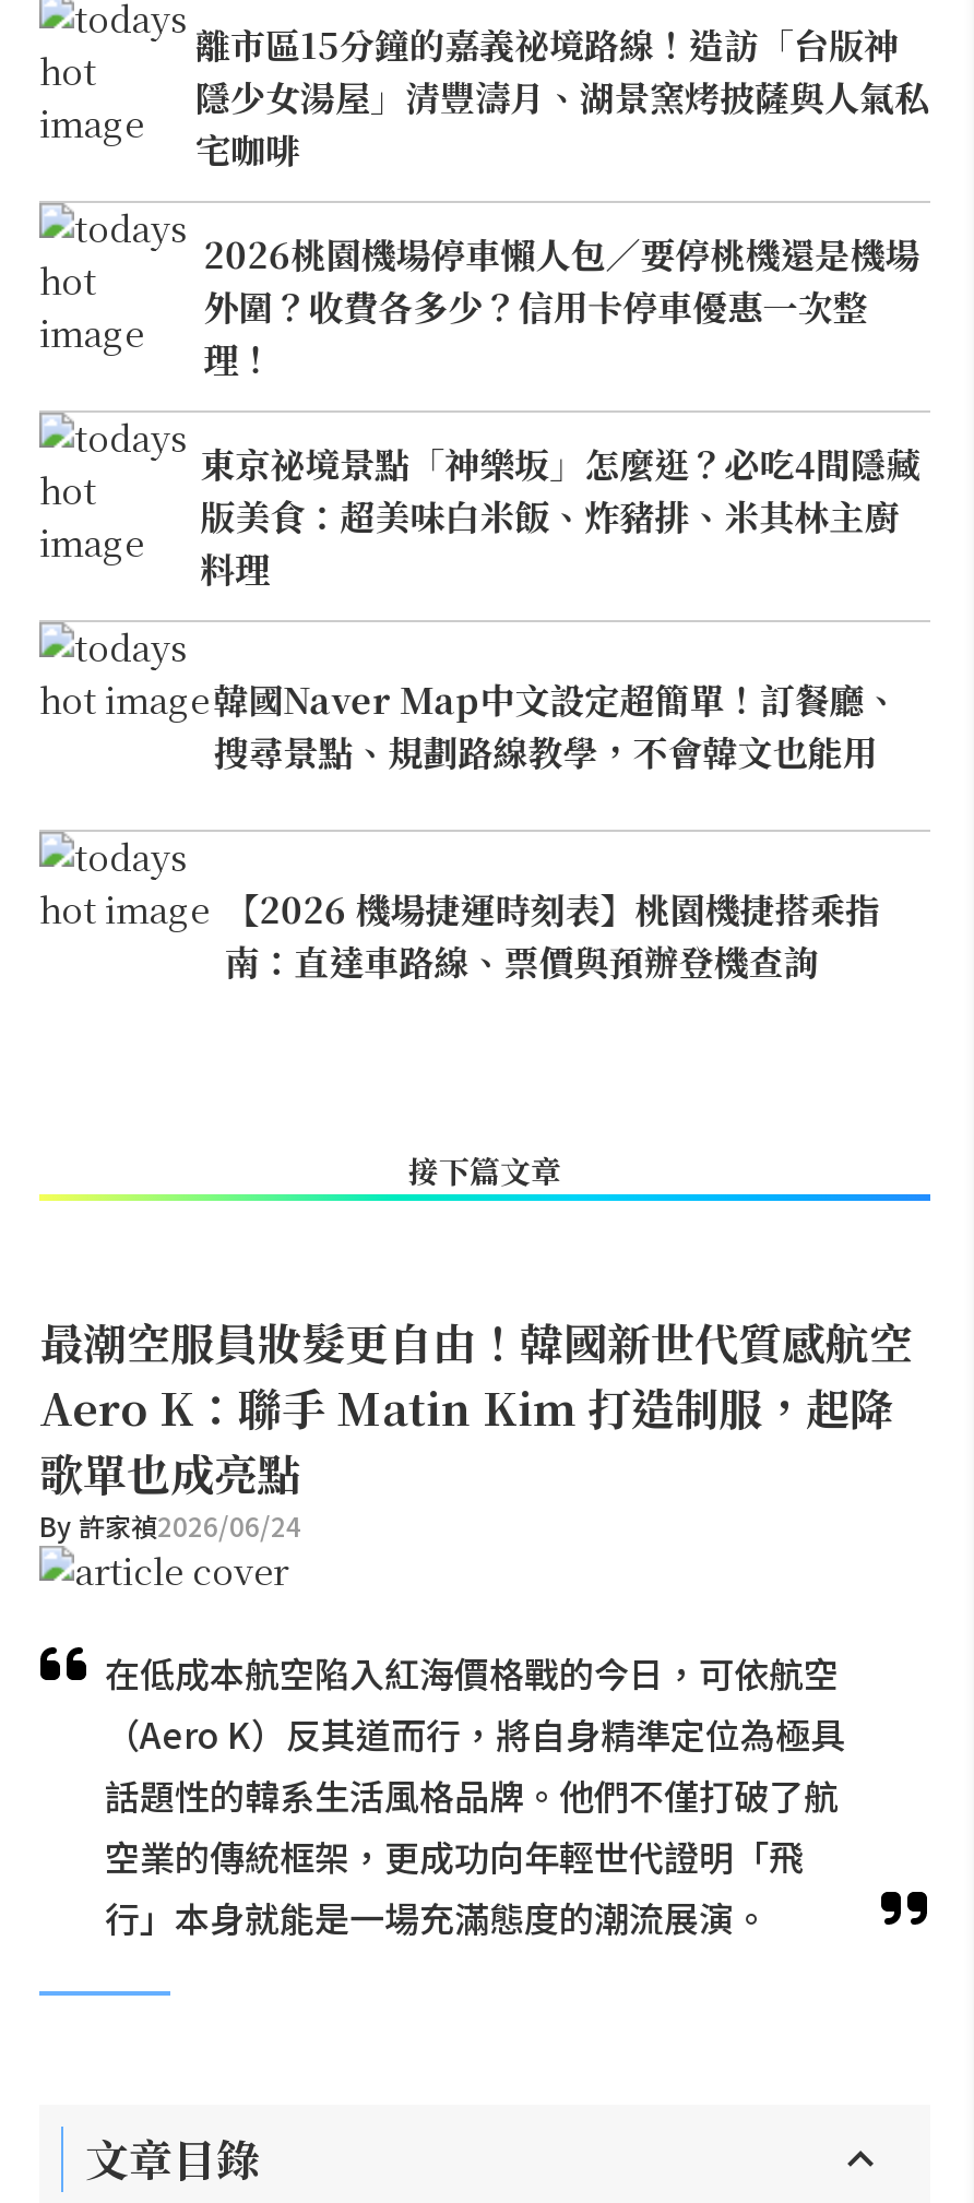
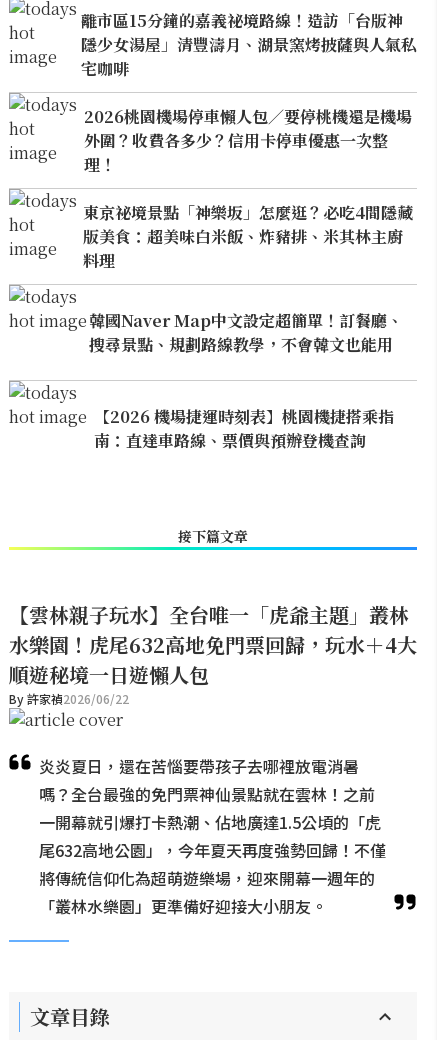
[39,1310,913,1544] 最潮空服員妝髮更自由！韓國新世代質感航空 | Aero K：聯手 Matin Kim 打造制服，起降 | 歌單也成亮點 | By 許家禎2026/06/24 -> [9,600,417,707] 【雲林親子玩水】全台唯一「虎爺主題」叢林 | 水樂園！虎尾632高地免門票回歸，玩水＋4大 | 順遊秘境一日遊懶人包 | By 許家禎2026/06/22
[105,1646,845,1943] 在低成本航空陷入紅海價格戰的今日，可依航空 | （Aero K）反其道而行，將自身精準定位為極具 | 話題性的韓系生活風格品牌。他們不僅打破了航 | 空業的傳統框架，更成功向年輕世代證明「飛 | 行」本身就能是一場充滿態度的潮流展演。 -> [39,754,386,918] 炎炎夏日，還在苦惱要帶孩子去哪裡放電消暑 | 嗎？全台最強的免門票神仙景點就在雲林！之前 | 一開幕就引爆打卡熱潮、佔地廣達1.5公頃的「虎 | 尾632高地公園」，今年夏天再度強勢回歸！不僅 | 將傳統信仰化為超萌遊樂場，迎來開幕一週年的 | 「叢林水樂園」更準備好迎接大小朋友。

